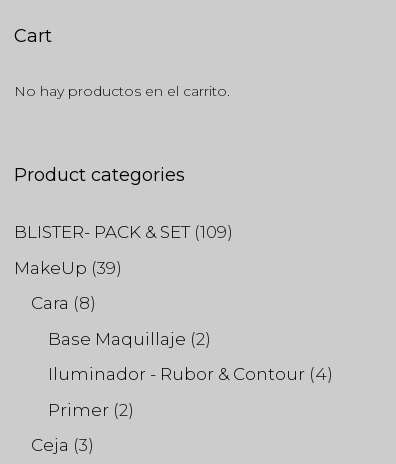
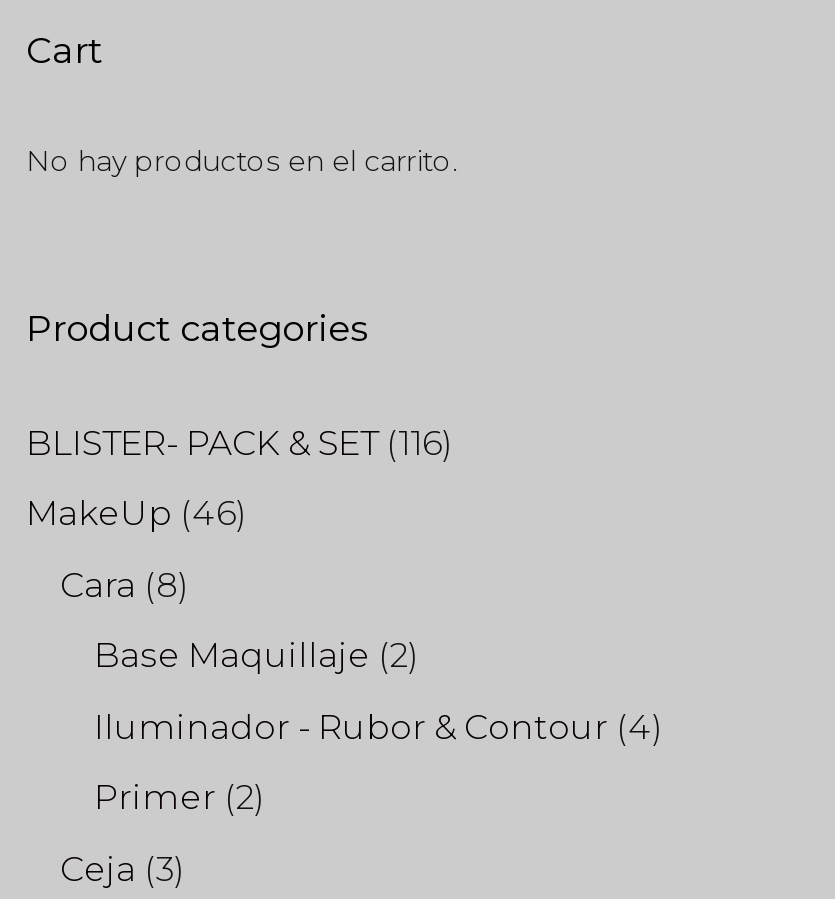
[14,222,233,242] BLISTER- PACK & SET (109) -> [26,422,454,462] BLISTER- PACK & SET (116)
[14,258,122,278] MakeUp (39) -> [26,493,248,533] MakeUp (46)

